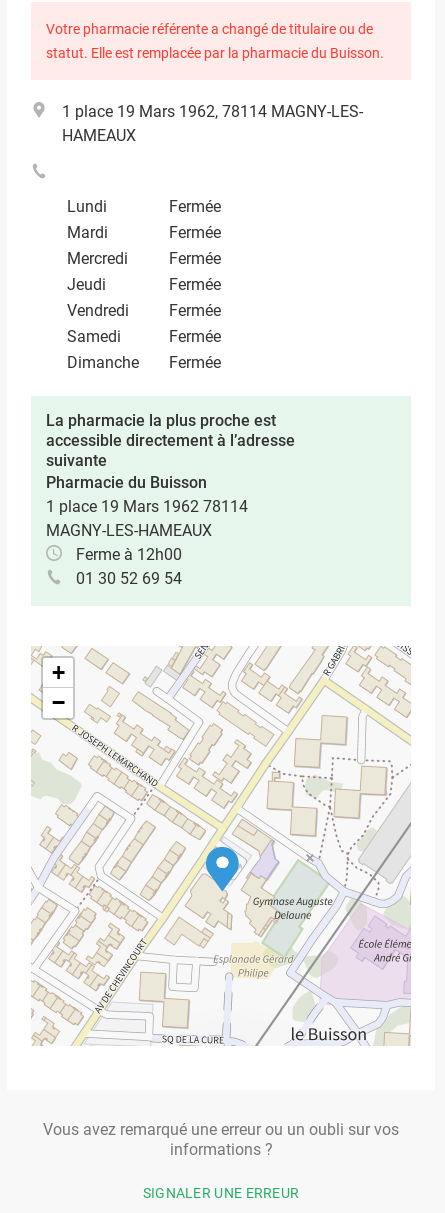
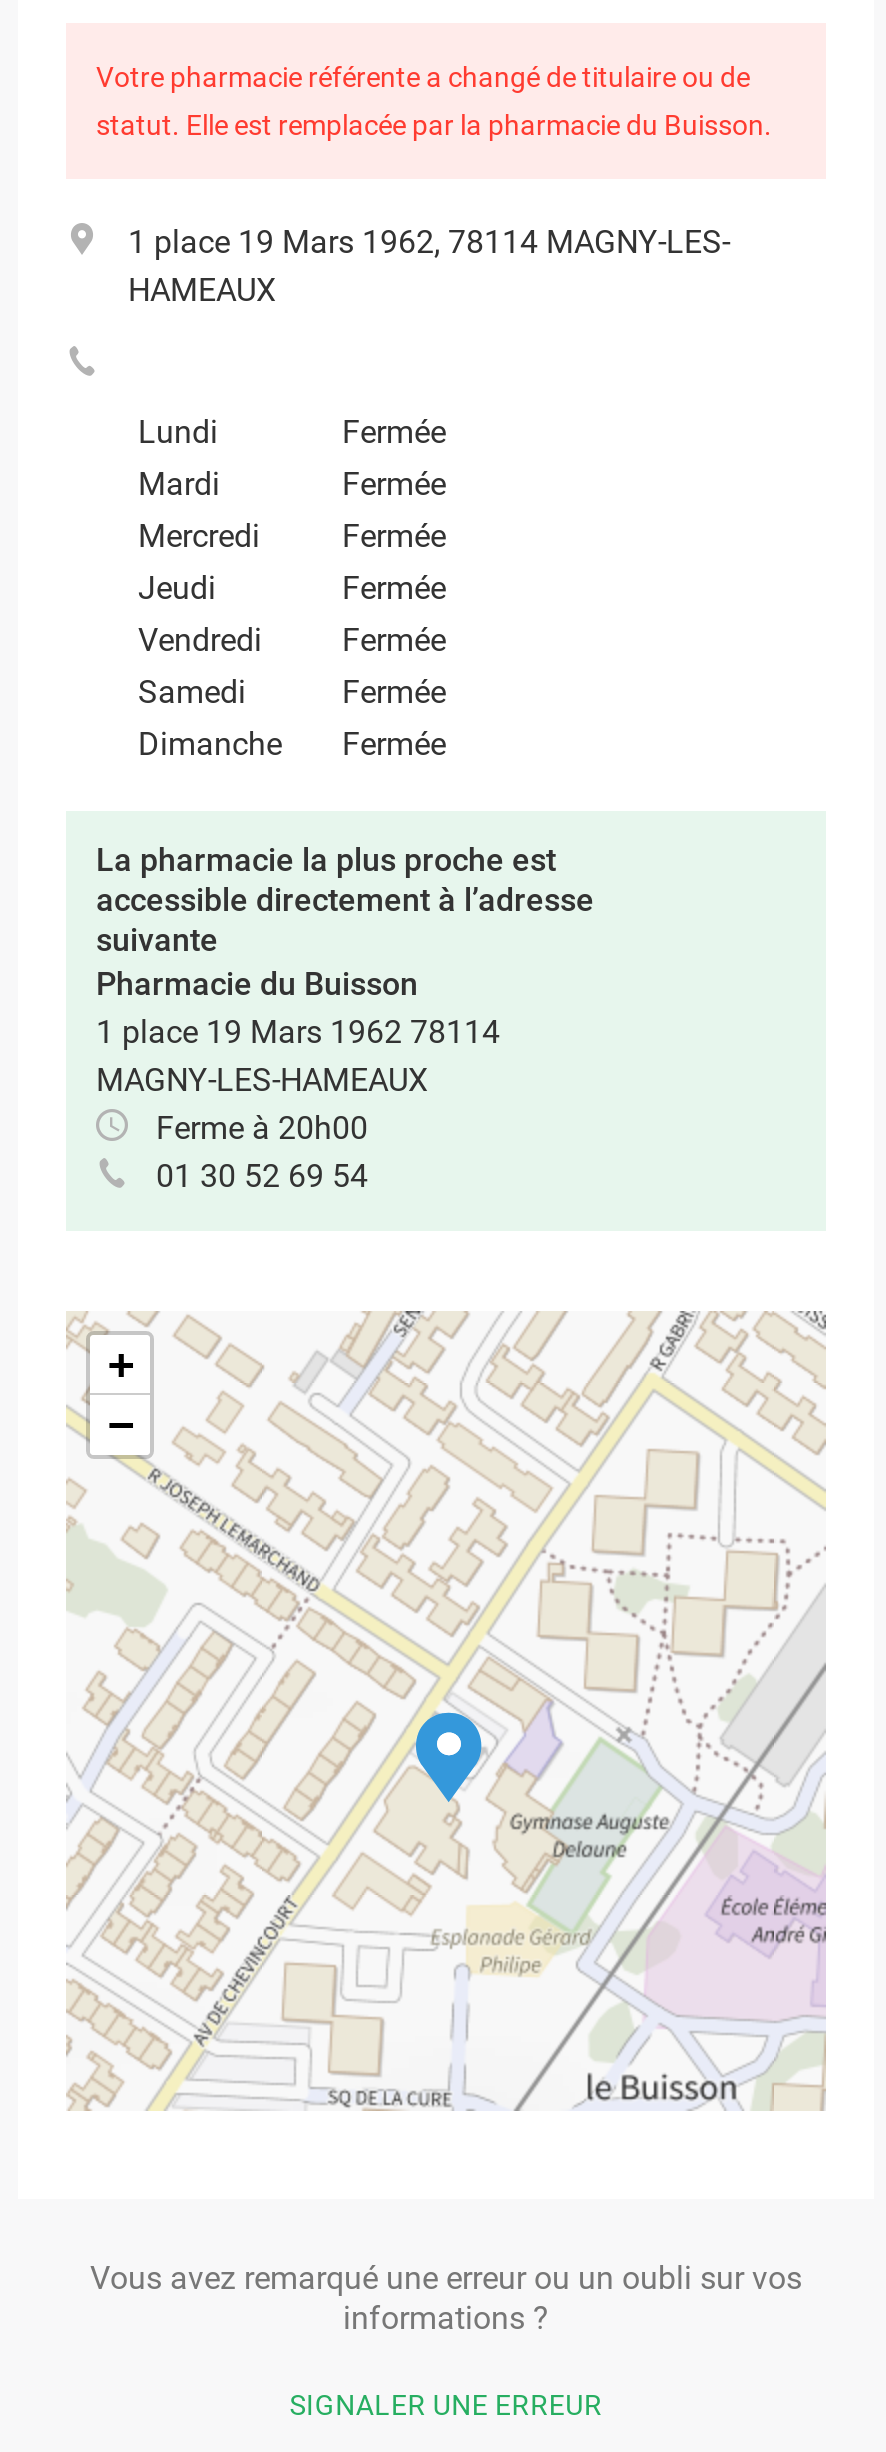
[72,545,182,564] Ferme à 12h00 -> [148,1109,368,1147] Ferme à 20h00

